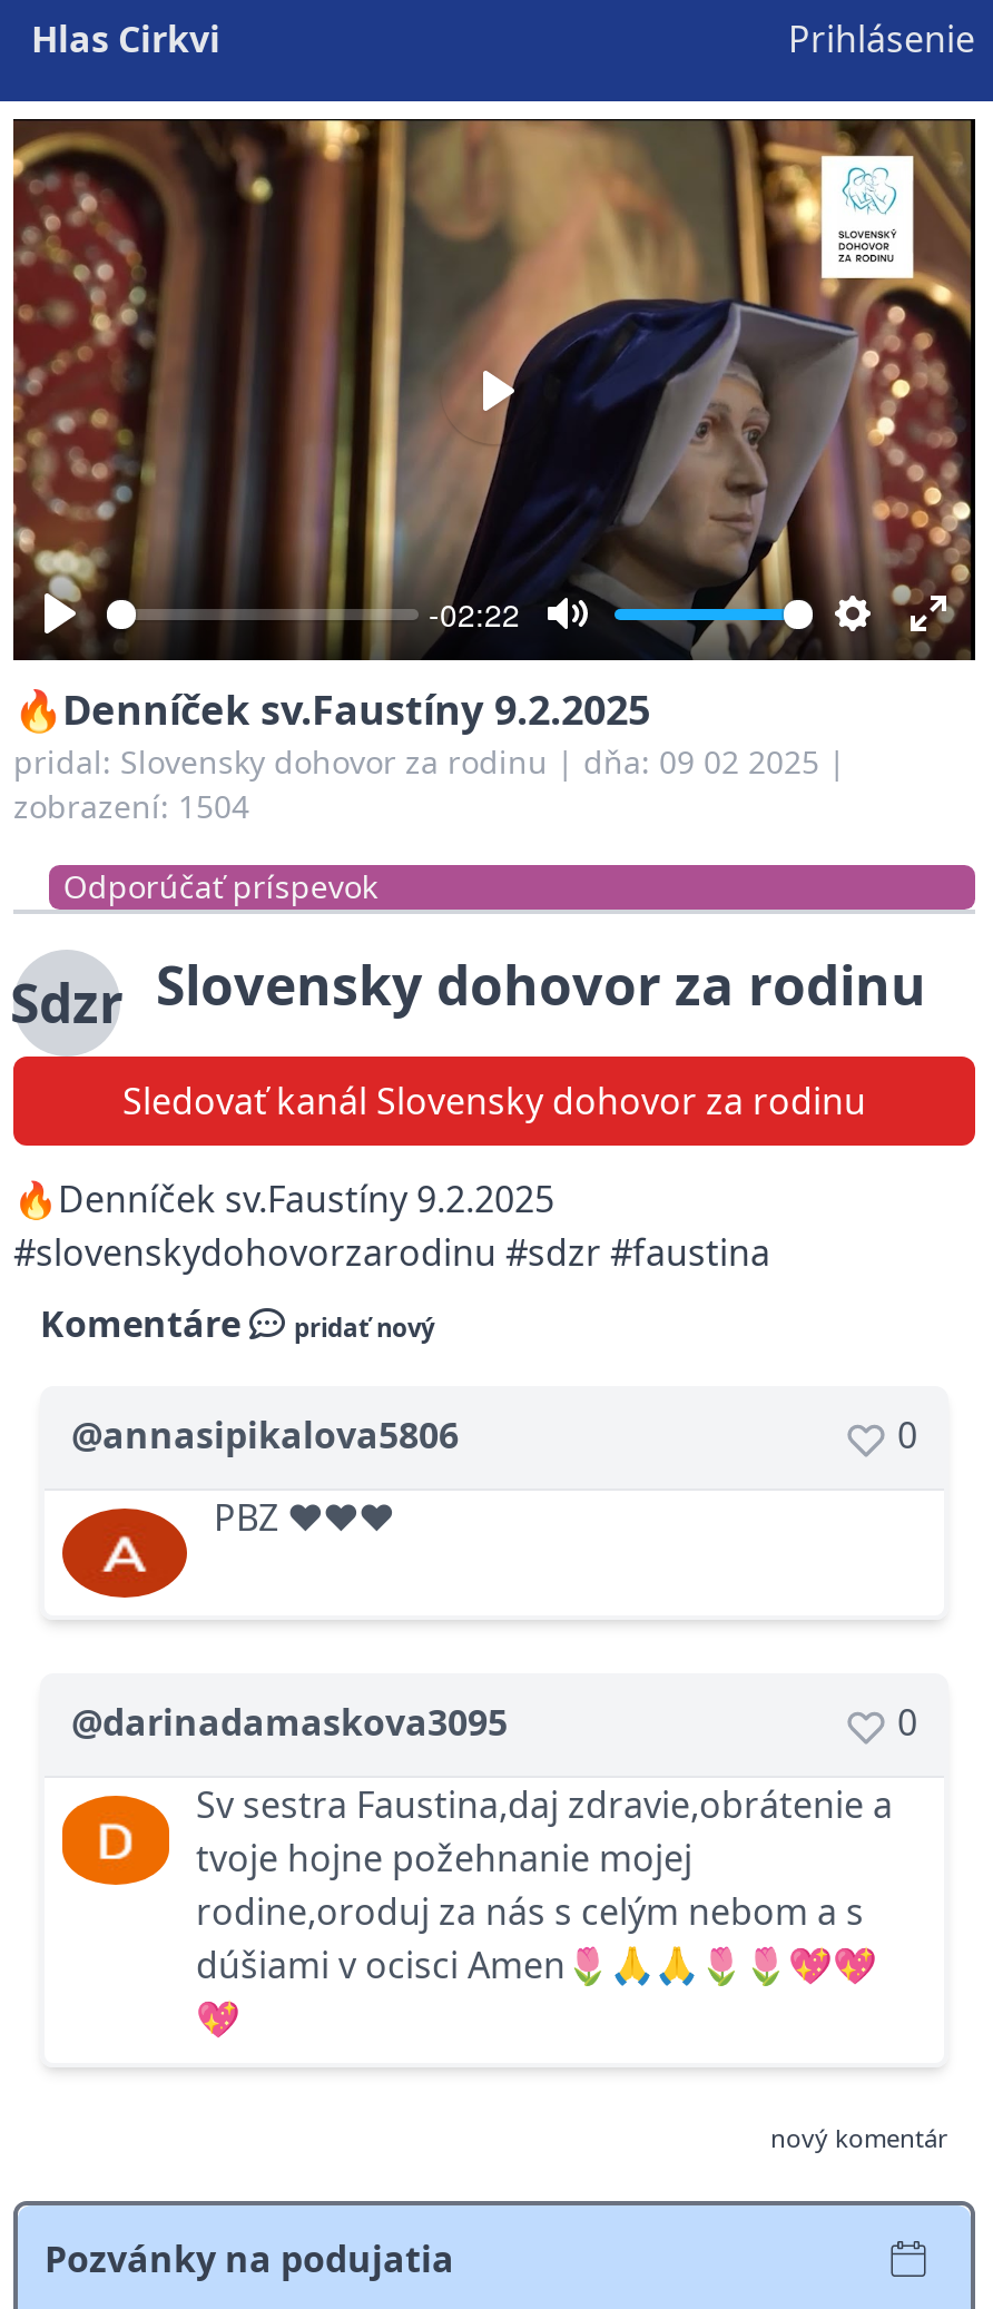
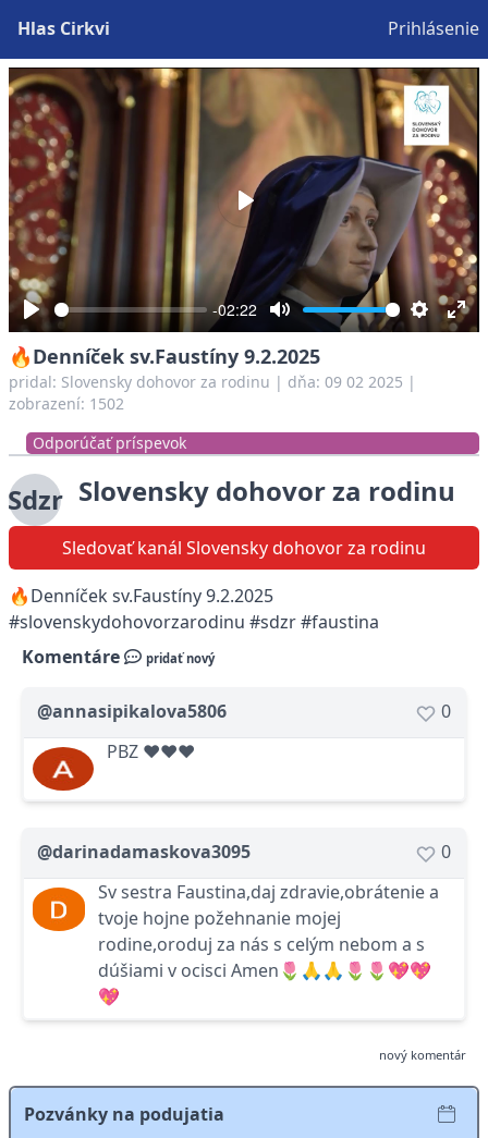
[13,785,249,827] zobrazení: 1504 -> [9,393,124,414] zobrazení: 1502

